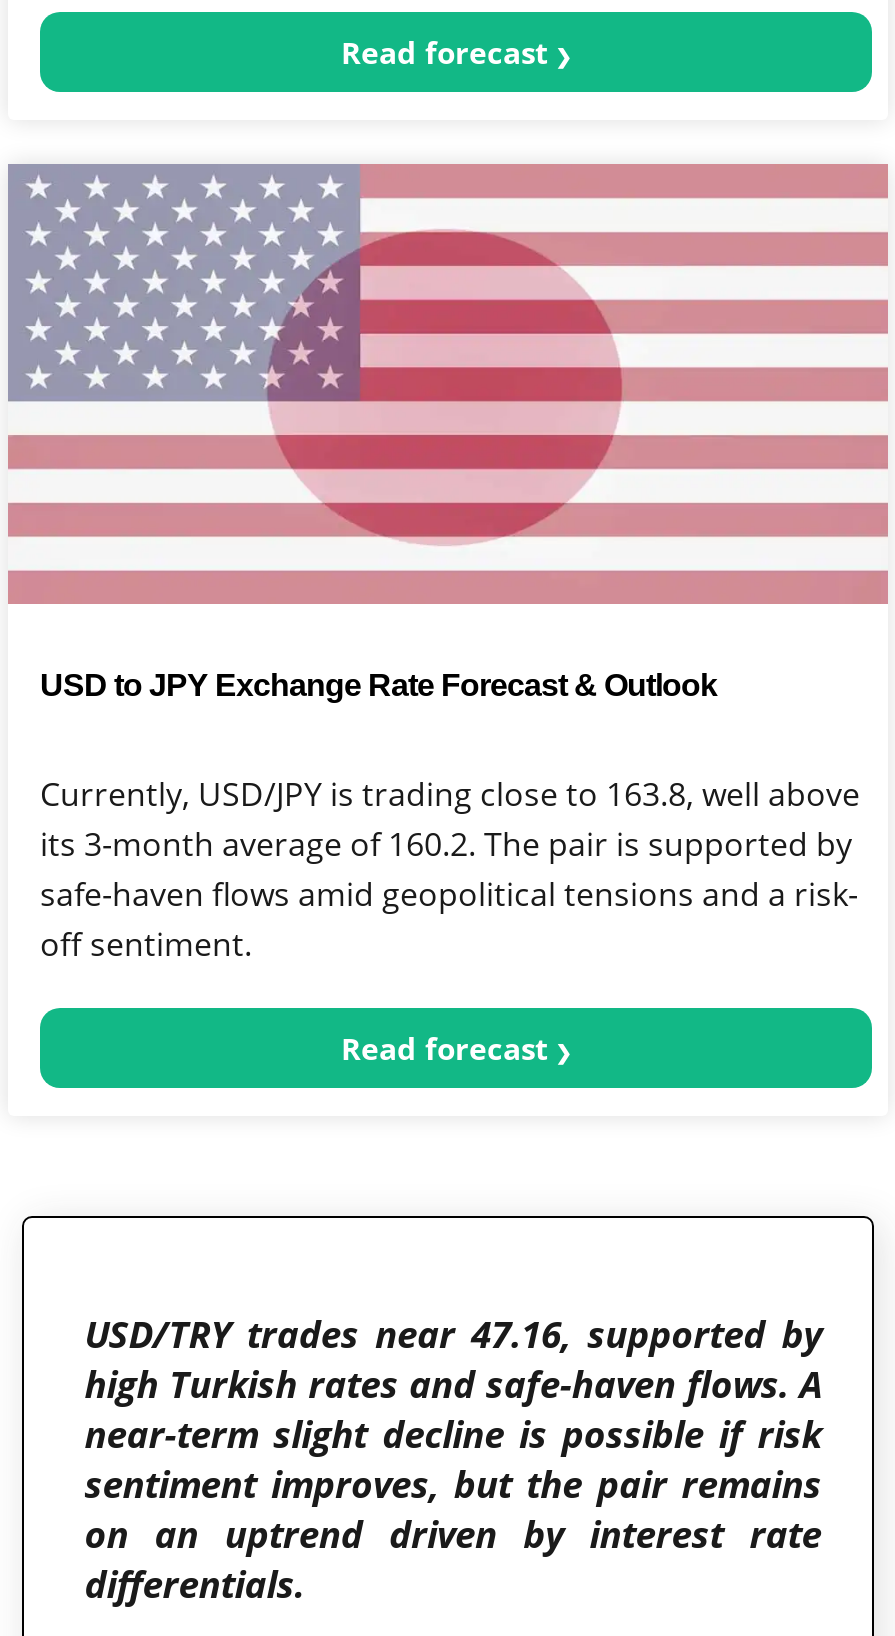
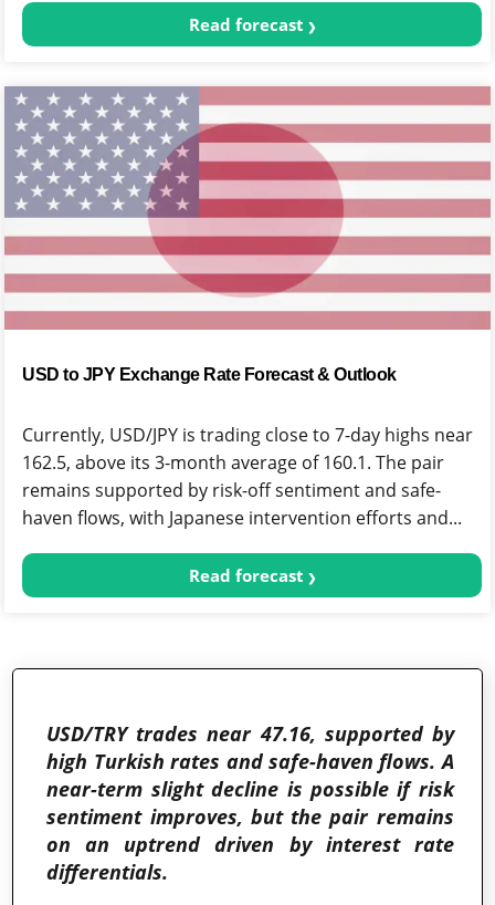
[40,773,860,967] Currently, USD/JPY is trading close to 163.8, well above | its 3-month average of 160.2. The pair is supported by | safe-haven flows amid geopolitical tensions and a risk- | off sentiment. -> [22,423,473,530] Currently, USD/JPY is trading close to 7-day highs near | 162.5, above its 3-month average of 160.1. The pair | remains supported by risk-off sentiment and safe- | haven flows, with Japanese intervention efforts and...

